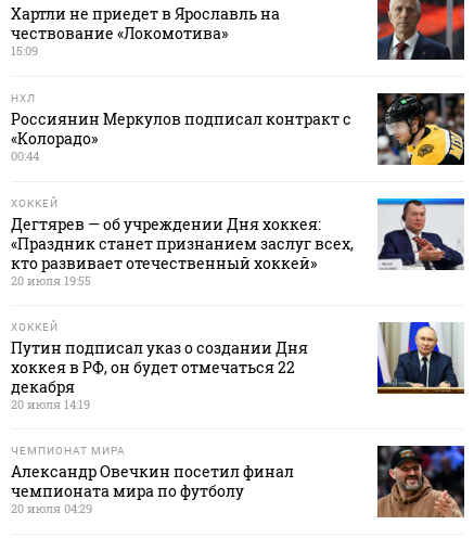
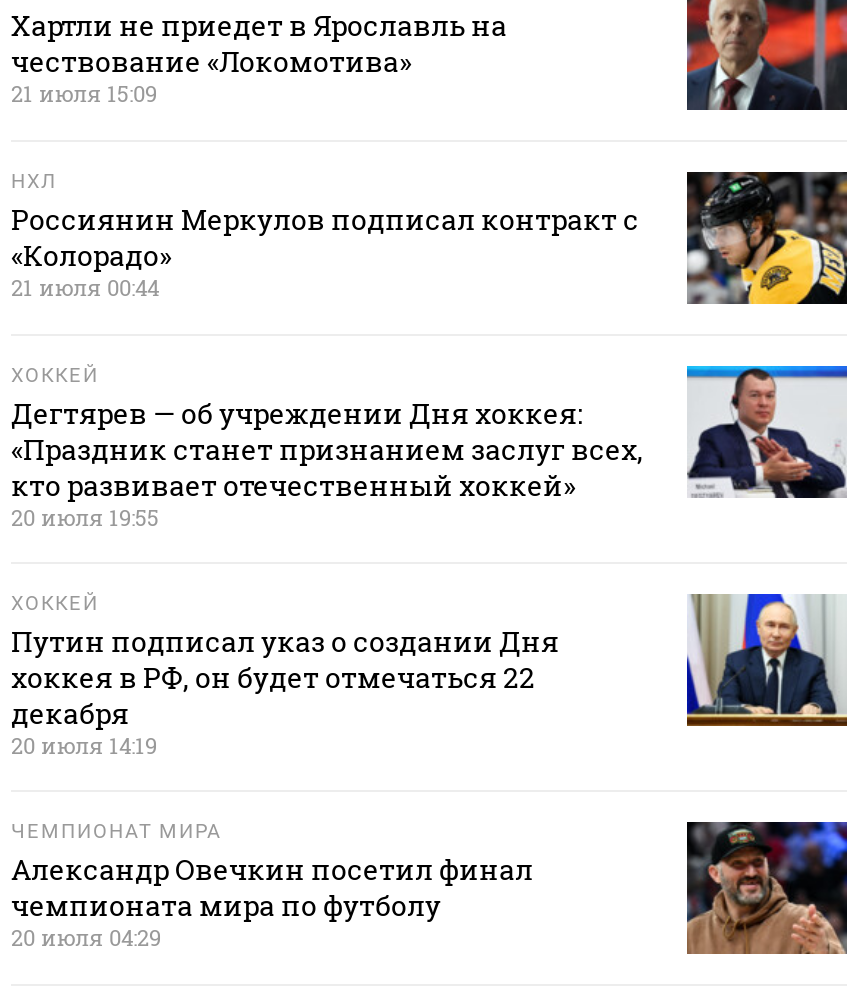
[11,42,38,59] 15:09 -> [11,78,157,108] 21 июля 15:09
[11,148,39,164] 00:44 -> [11,272,159,302] 21 июля 00:44

